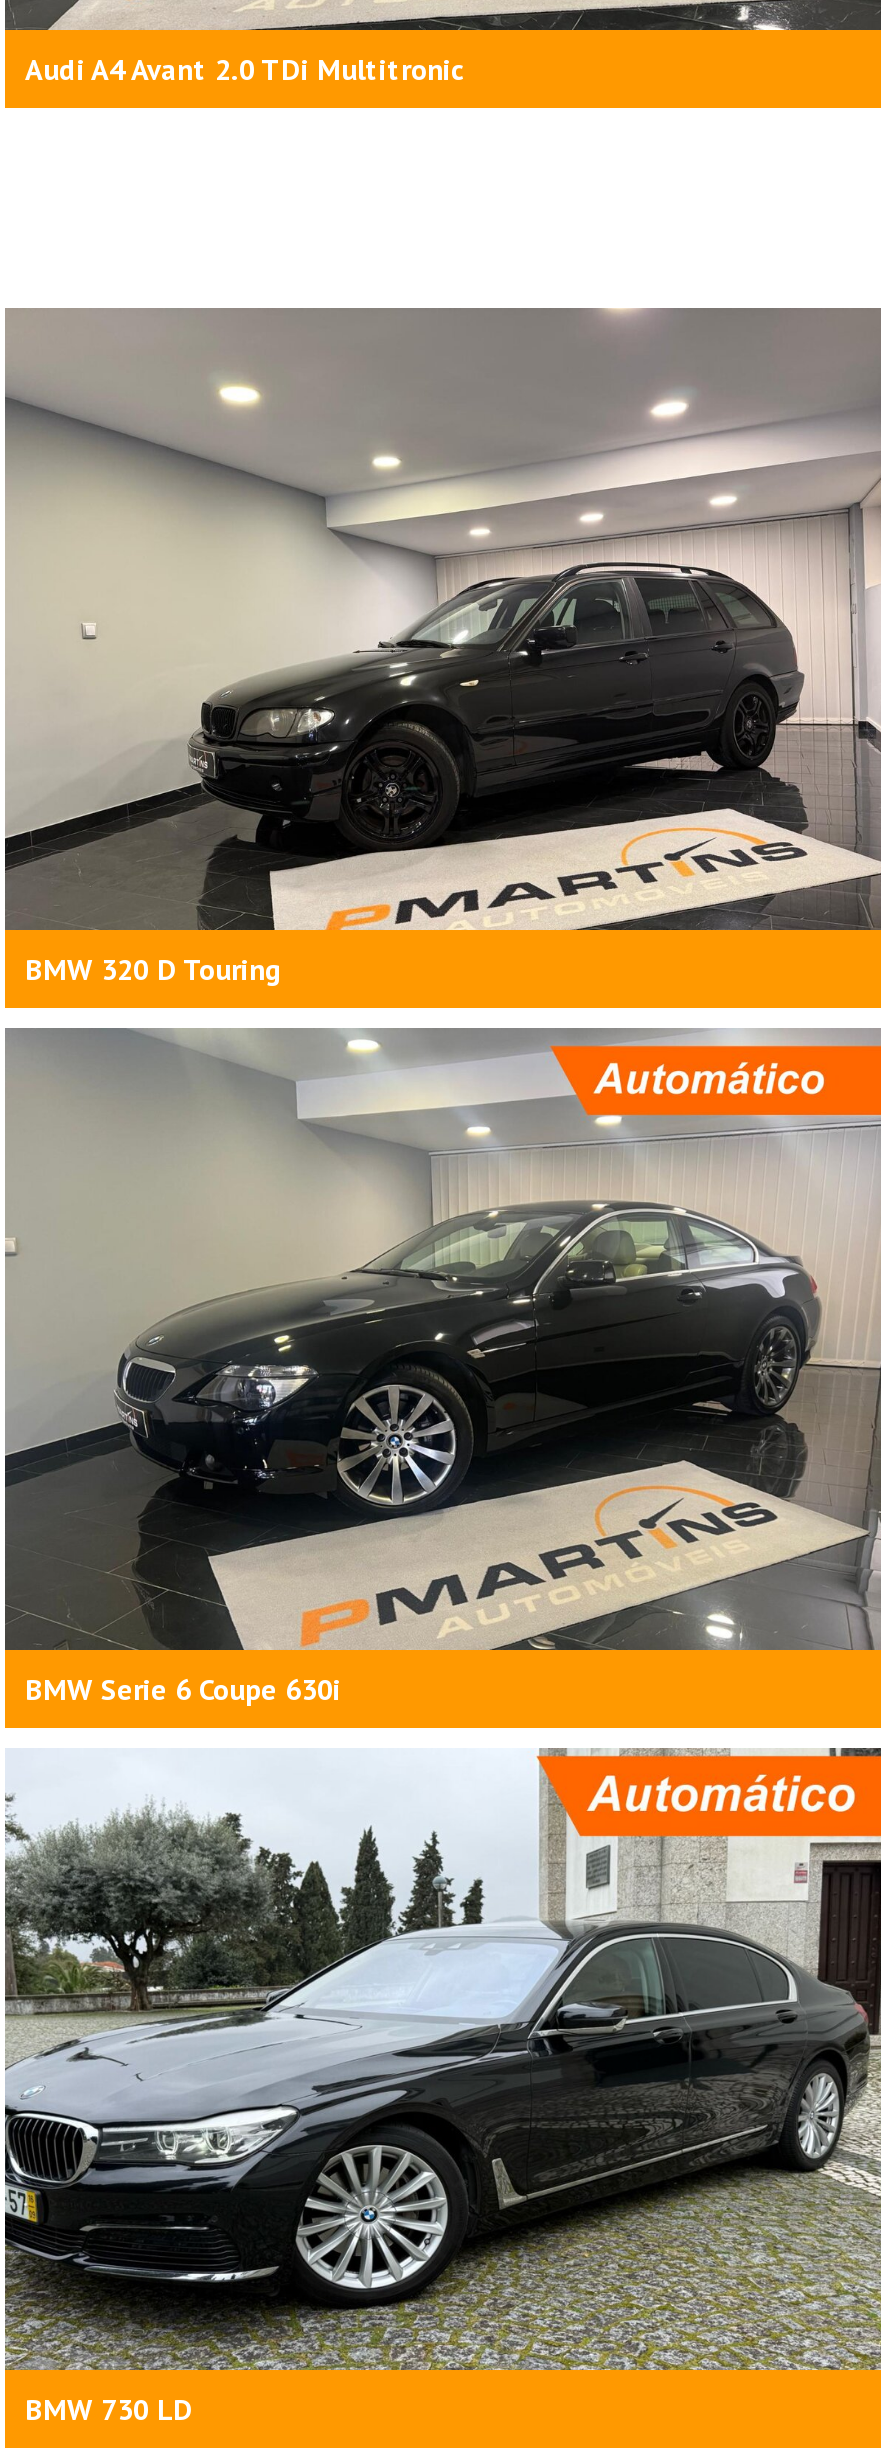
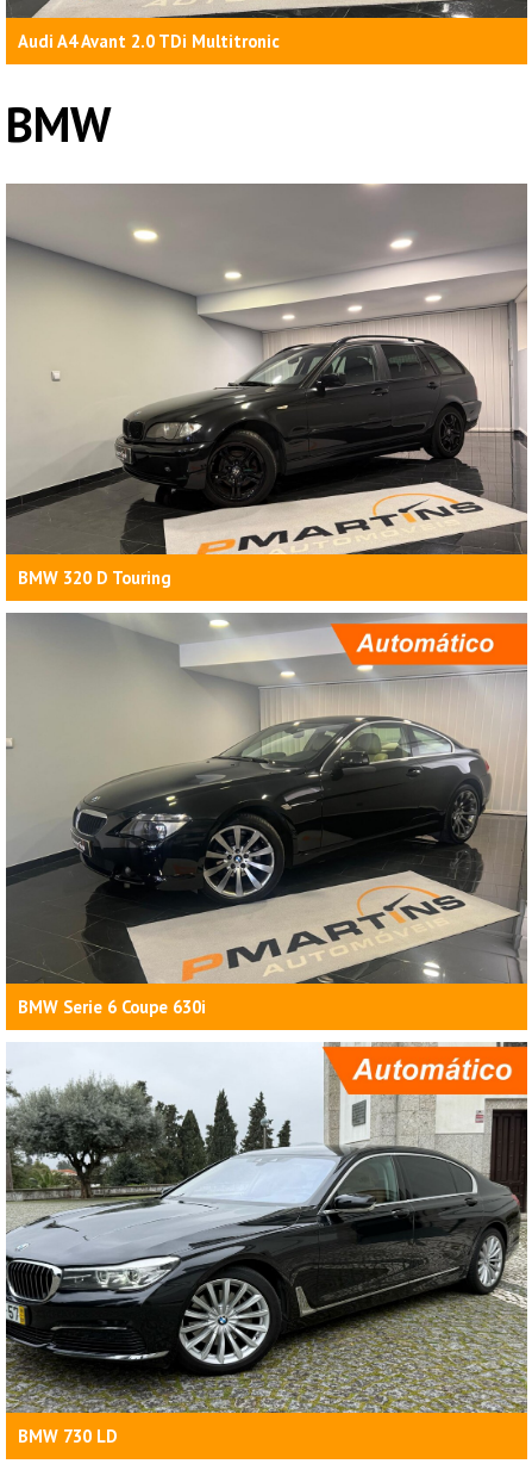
none -> [6,93,111,155] BMW

